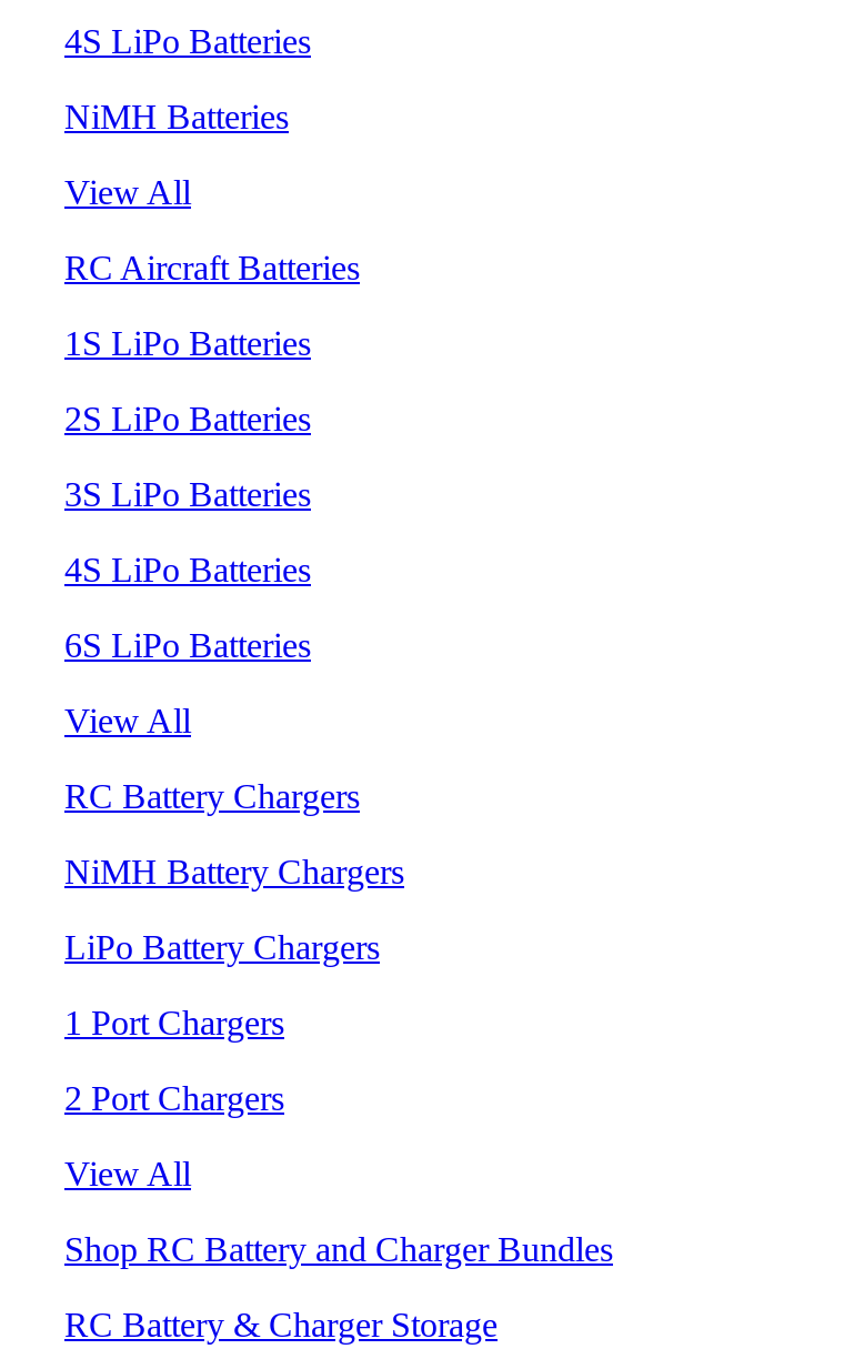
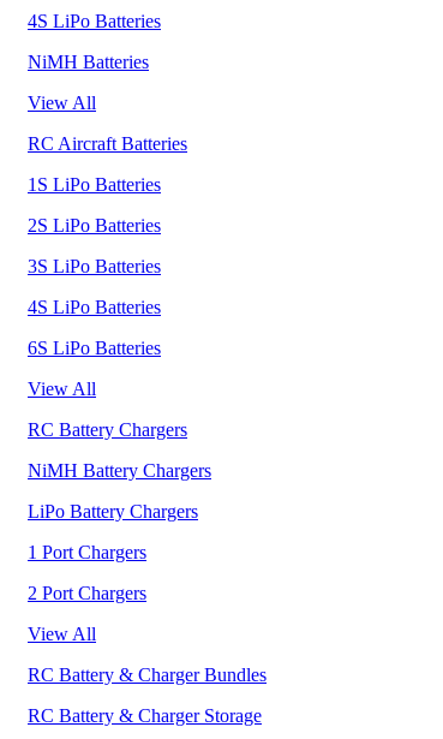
[64,1230,613,1268] Shop RC Battery and Charger Bundles -> [28,664,267,685] RC Battery & Charger Bundles

